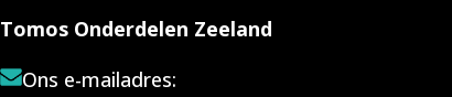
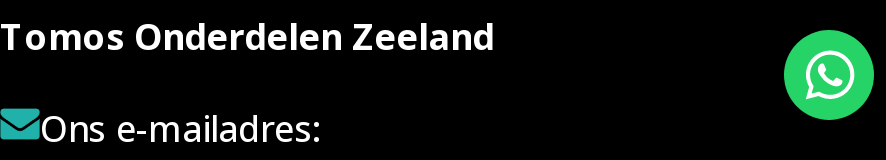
none -> [782,28,876,122] [image]

